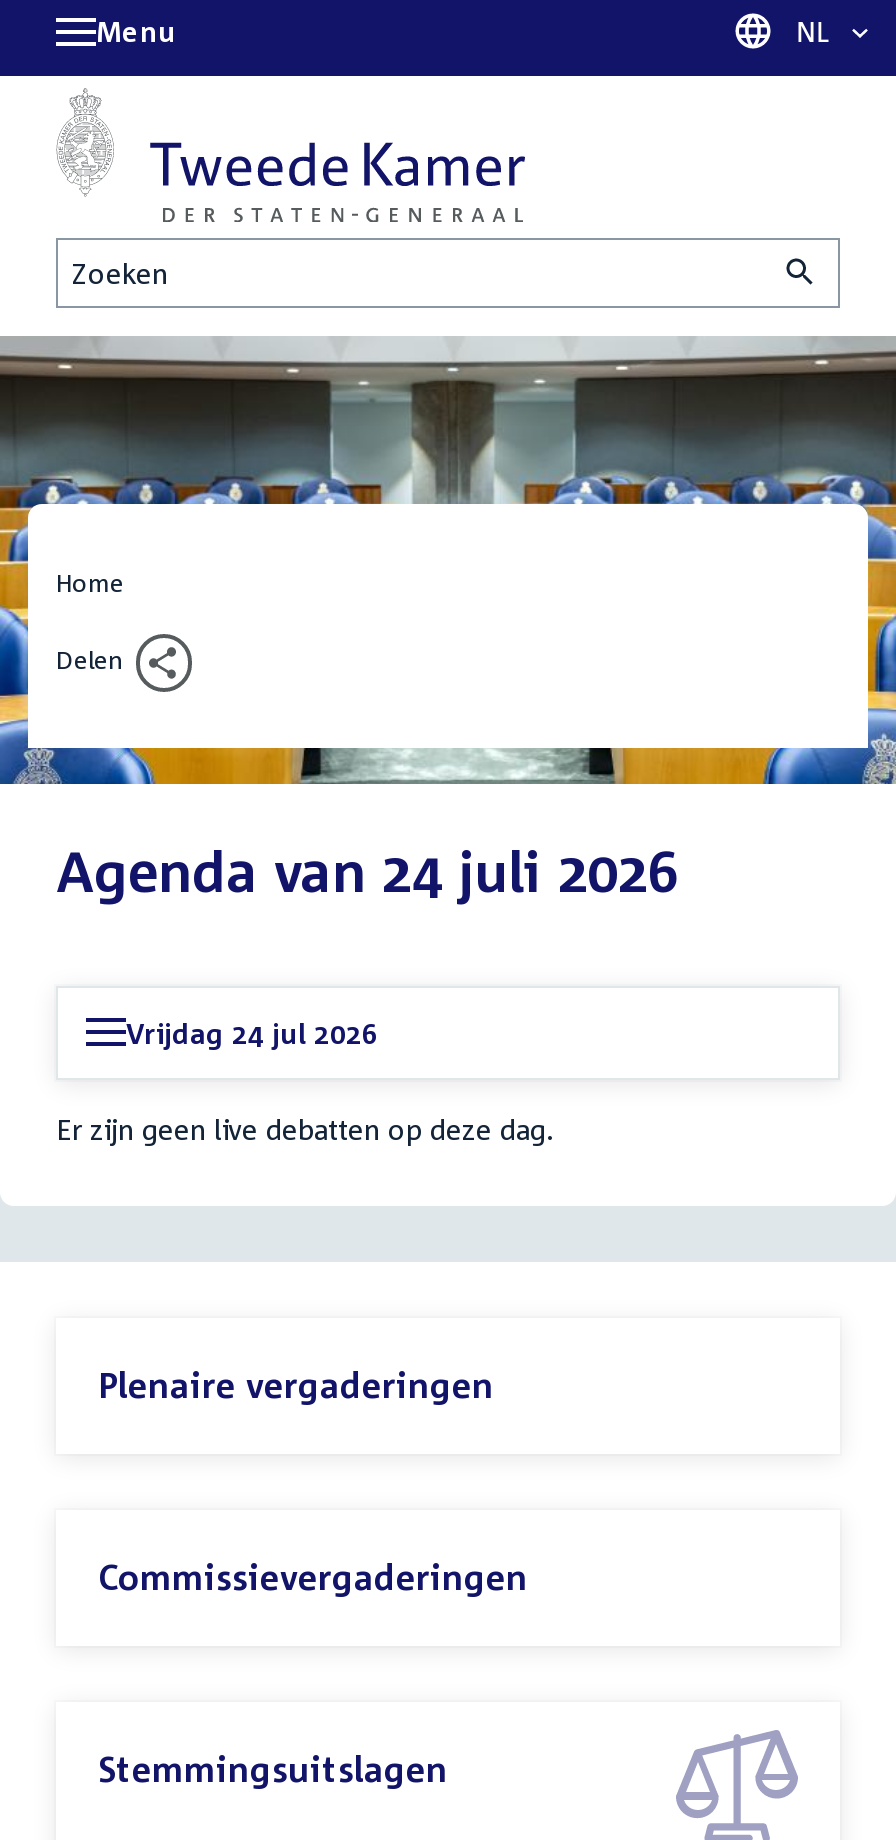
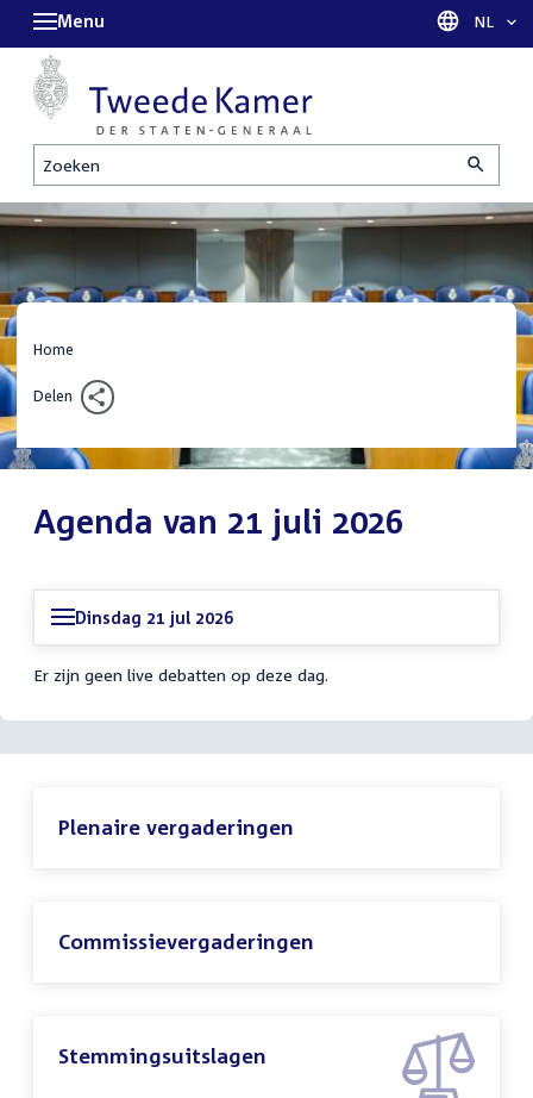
[56,837,678,903] Agenda van 24 juli 2026 -> [33,501,403,540] Agenda van 21 juli 2026
[126,1015,378,1049] Vrijdag 24 jul 2026 -> [75,607,233,627] Dinsdag 21 jul 2026

